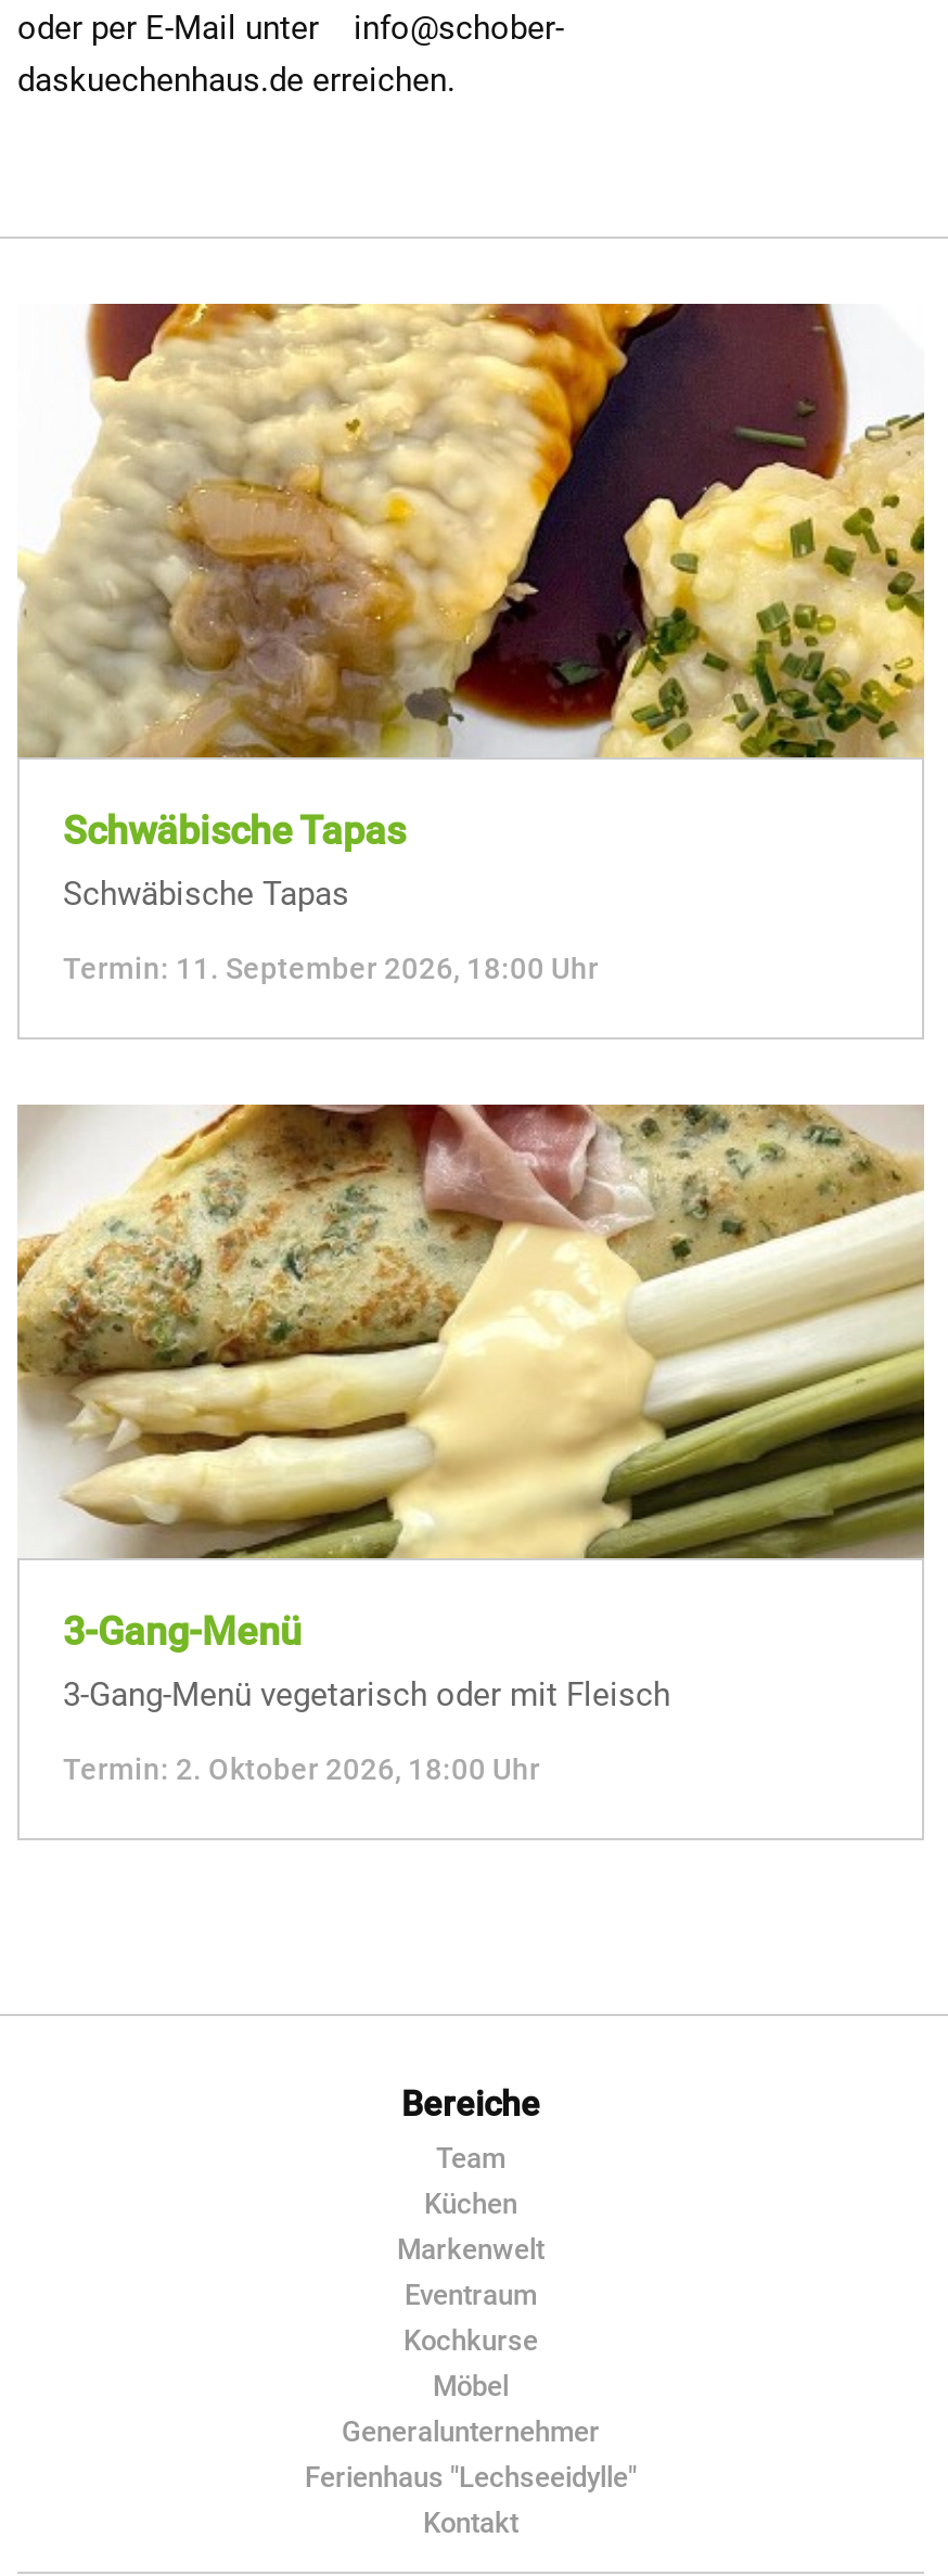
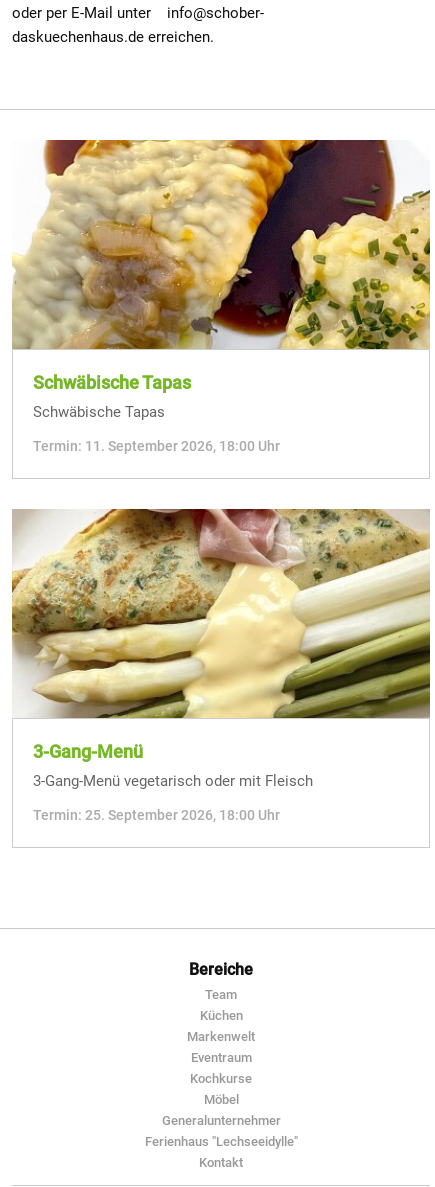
[63,1751,540,1786] Termin: 2. Oktober 2026, 18:00 Uhr -> [33,807,280,823] Termin: 25. September 2026, 18:00 Uhr

